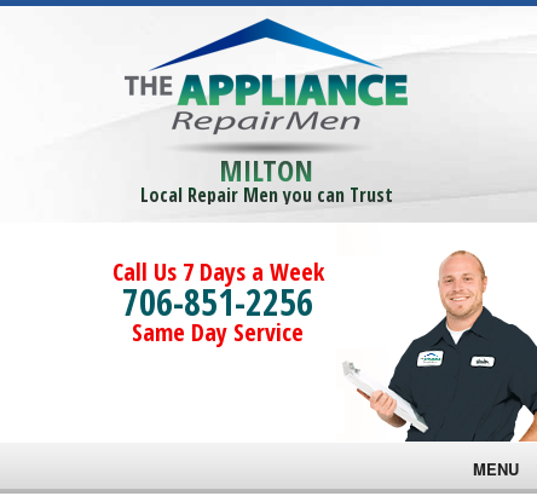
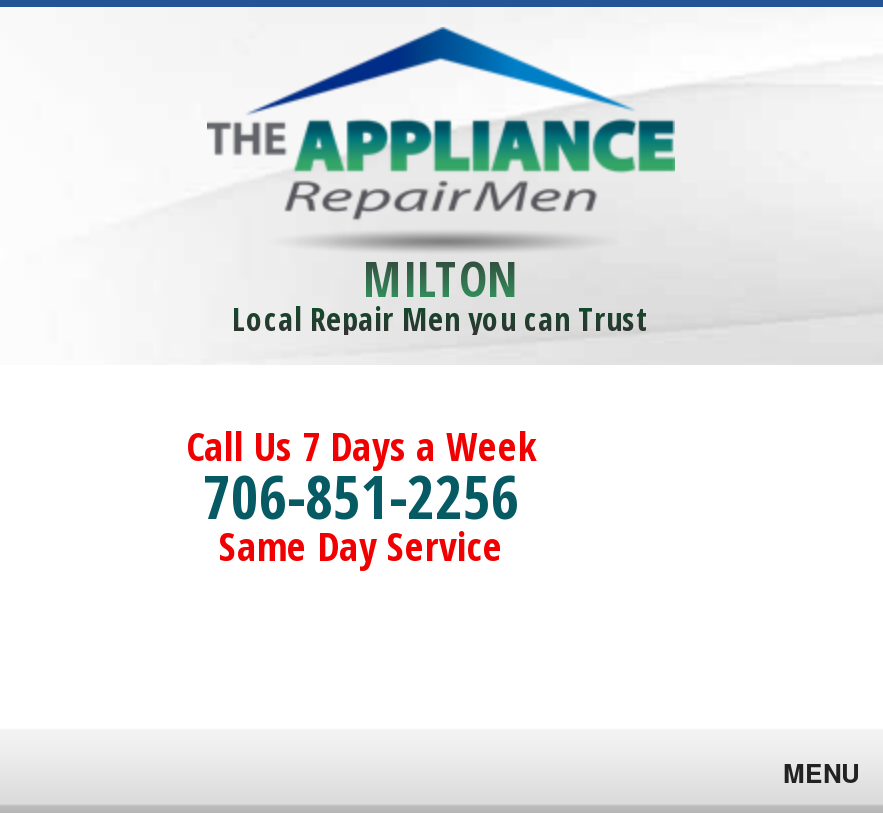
[343,249,533,443] [image] -> none

